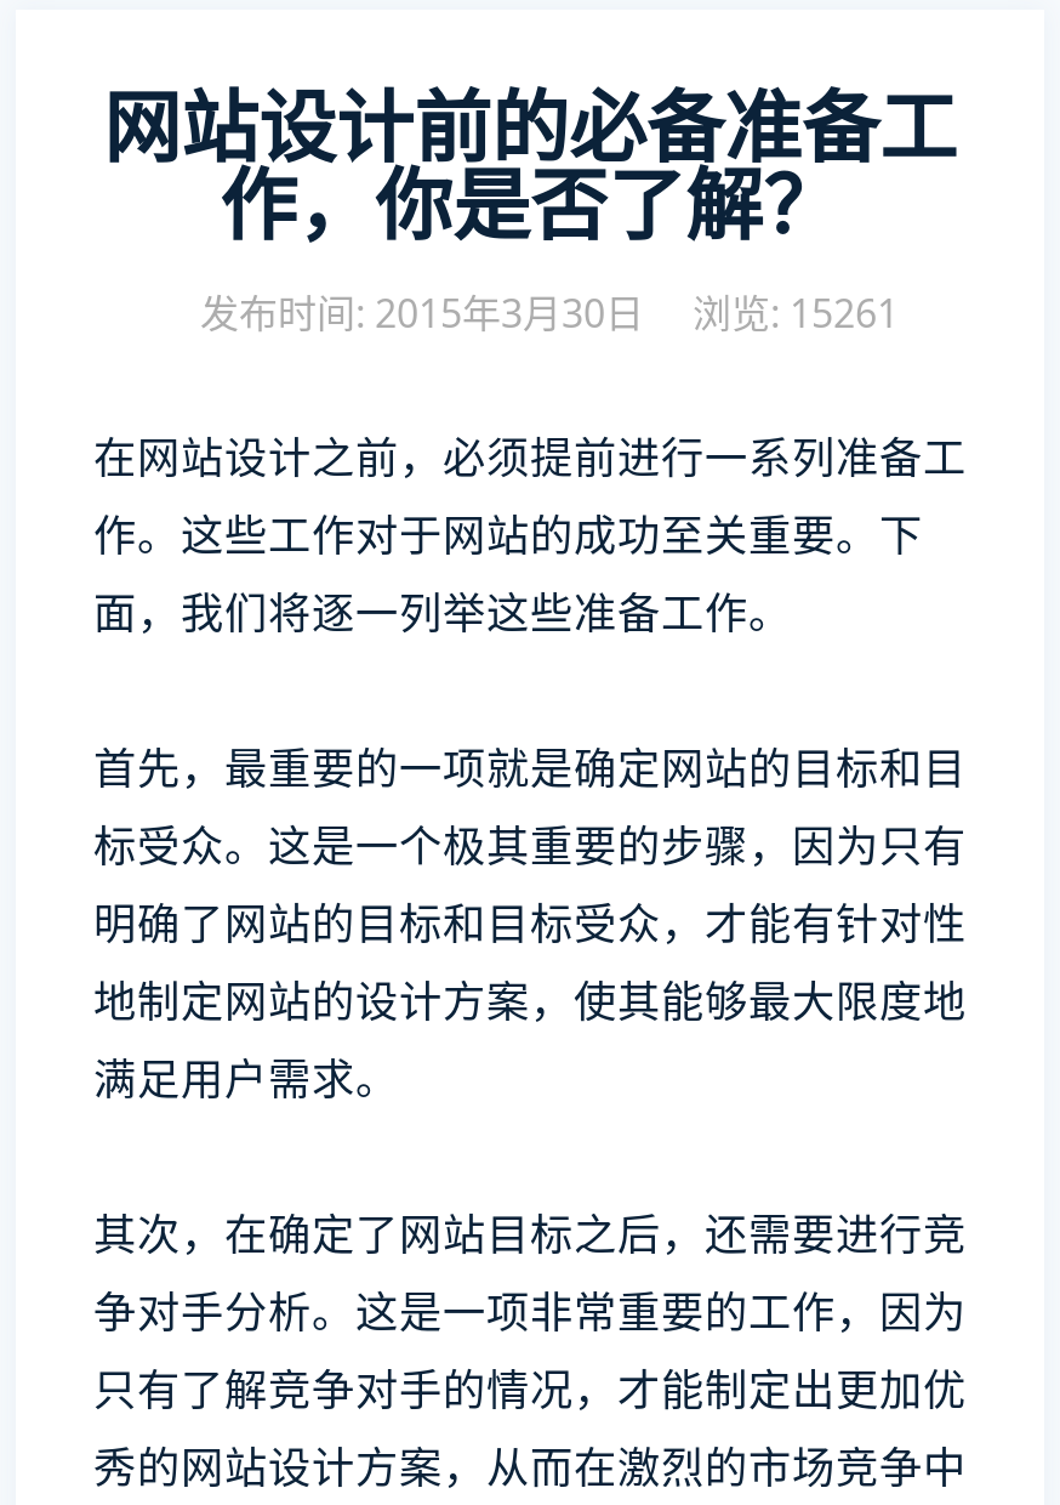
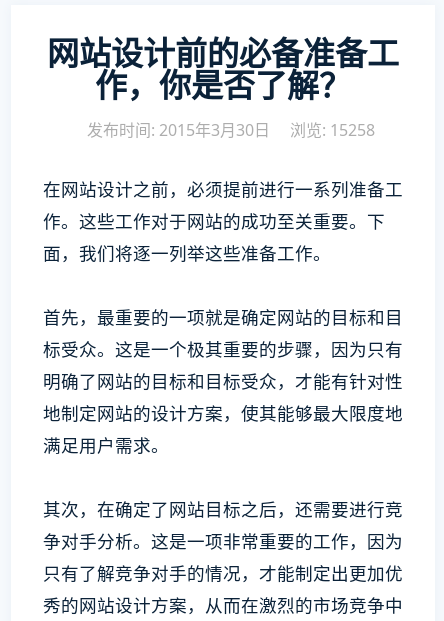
[200,286,899,340] 发布时间: 2015年3月30日 浏览: 15261 -> [87,119,375,141] 发布时间: 2015年3月30日 浏览: 15258

